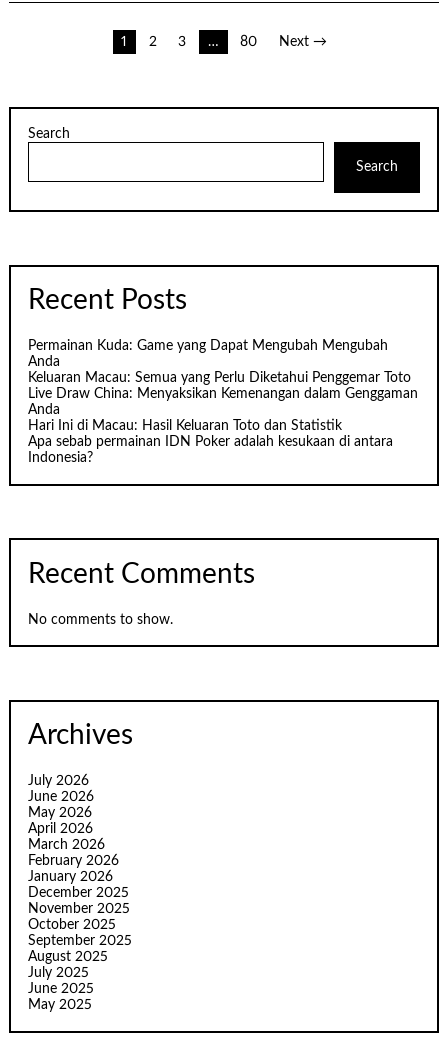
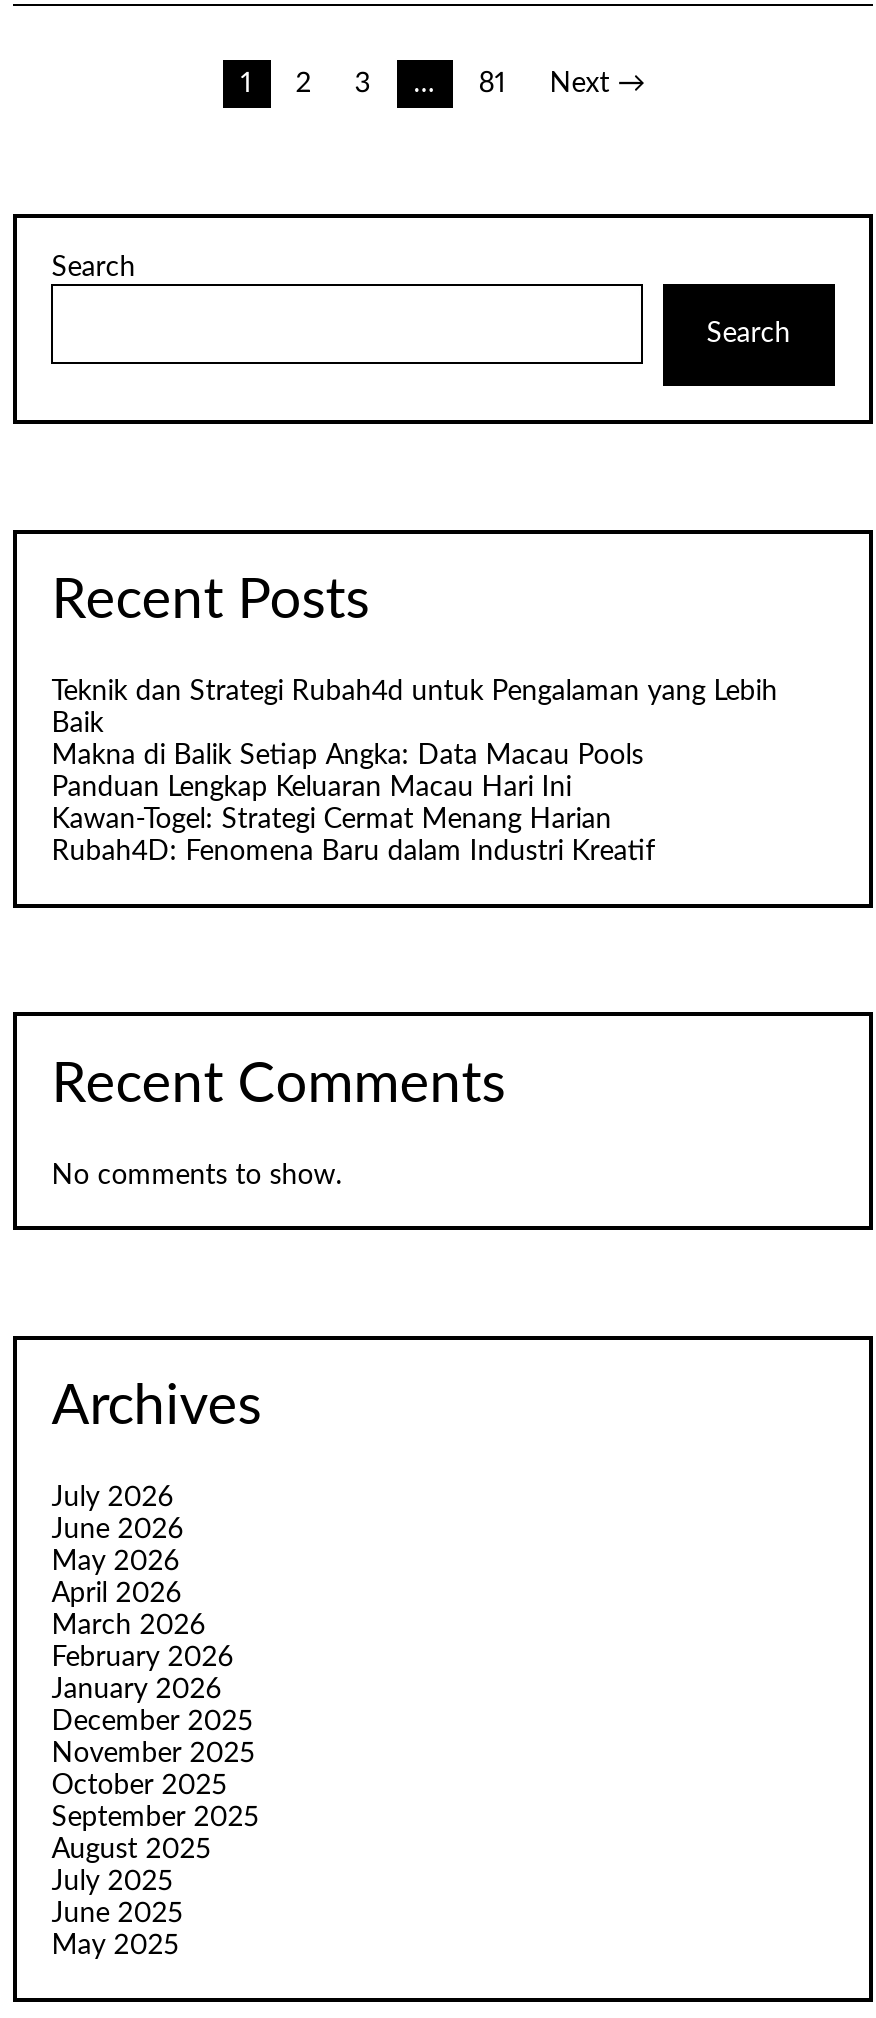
[240,35,257,49] 80 -> [479,70,507,98] 81
[28,339,418,465] Permainan Kuda: Game yang Dapat Mengubah Mengubah | Anda | Keluaran Macau: Semua yang Perlu Diketahui Penggemar Toto | Live Draw China: Menyaksikan Kemenangan dalam Genggaman | Anda | Hari Ini di Macau: Hasil Keluaran Toto dan Statistik | Apa sebab permainan IDN Poker adalah kesukaan di antara | Indonesia? -> [51,679,777,867] Teknik dan Strategi Rubah4d untuk Pengalaman yang Lebih | Baik | Makna di Balik Setiap Angka: Data Macau Pools | Panduan Lengkap Keluaran Macau Hari Ini | Kawan-Togel: Strategi Cermat Menang Harian | Rubah4D: Fenomena Baru dalam Industri Kreatif

